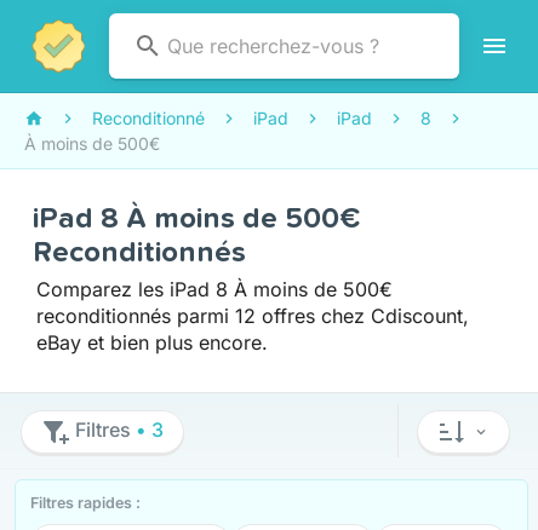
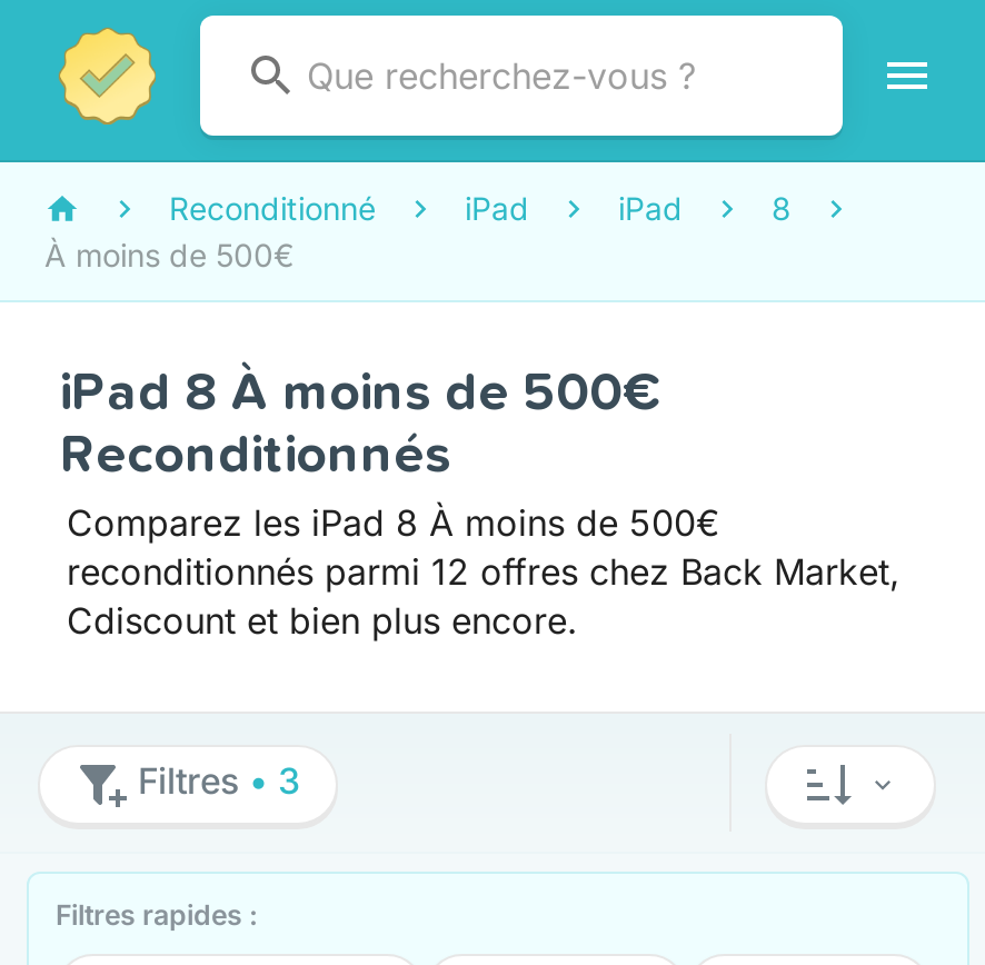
[36,304,469,355] reconditionnés parmi 12 offres chez Cdiscount, | eBay et bien plus encore. -> [67,549,901,643] reconditionnés parmi 12 offres chez Back Market, | Cdiscount et bien plus encore.

